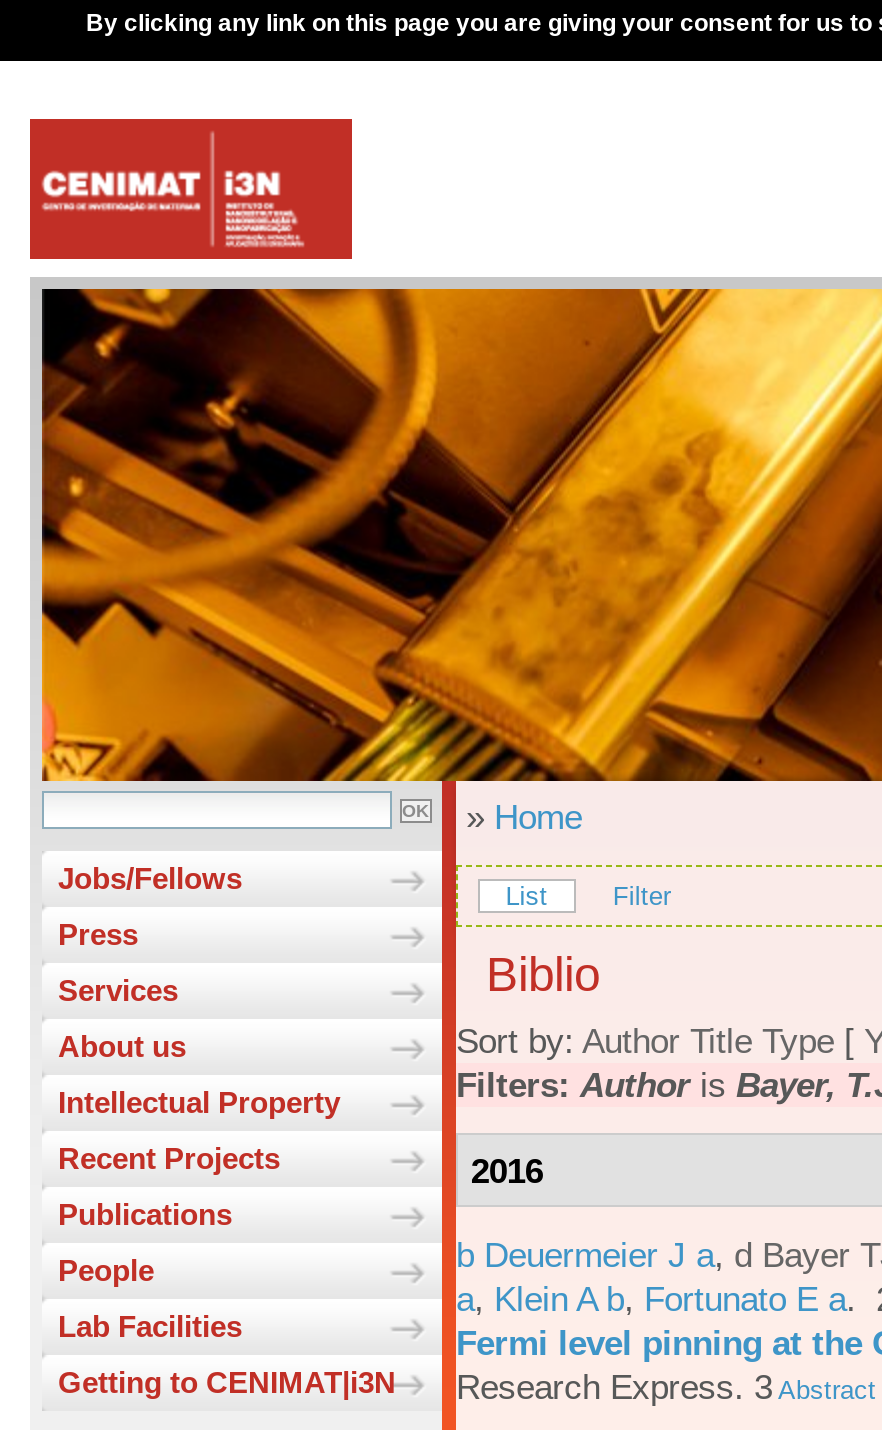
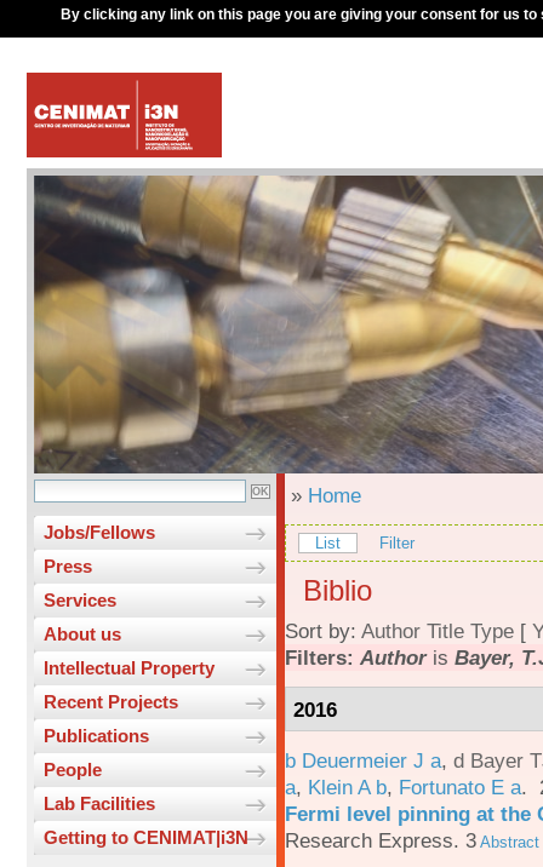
[40,287,876,783] [image] -> [33,174,539,475] [image]

